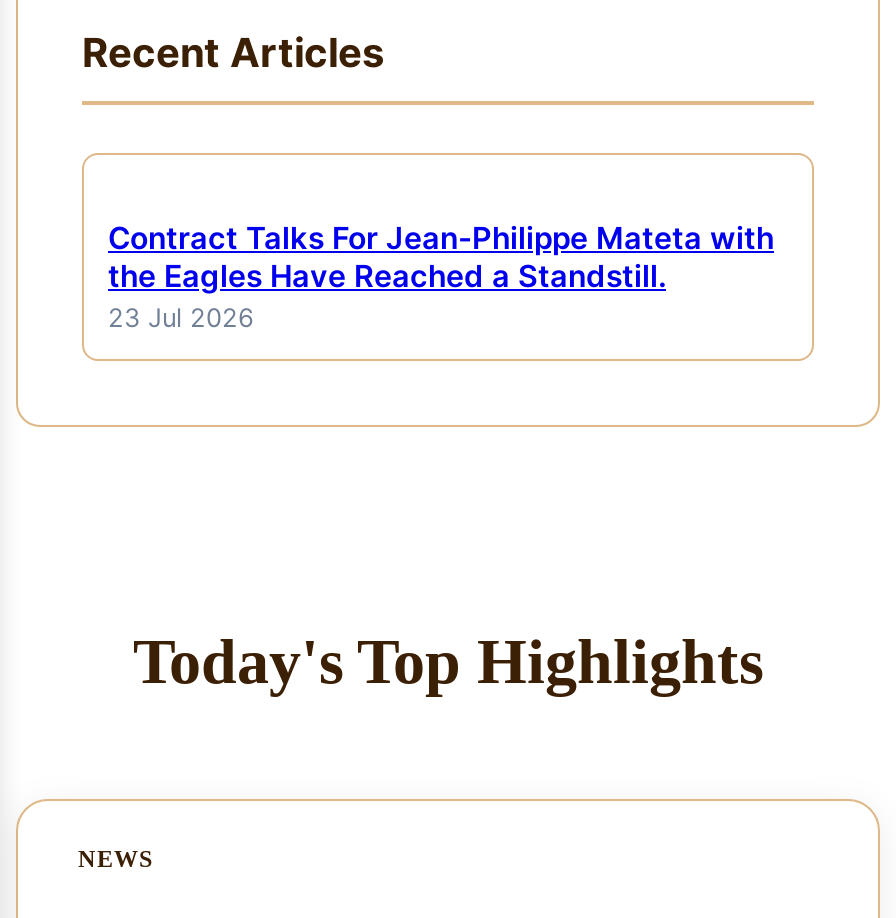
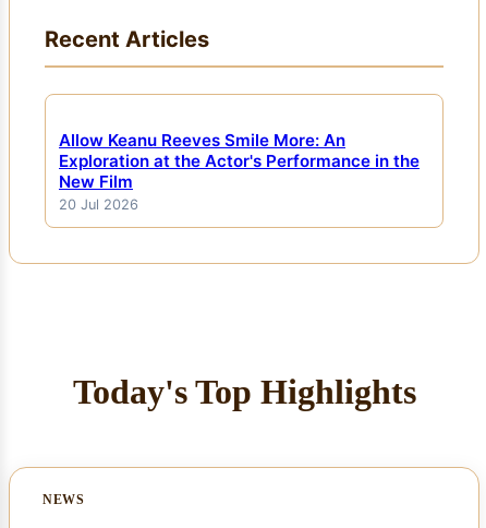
[108,219,774,333] Contract Talks For Jean-Philippe Mateta with | the Eagles Have Reached a Standstill. | 23 Jul 2026 -> [59,130,420,213] Allow Keanu Reeves Smile More: An | Exploration at the Actor's Performance in the | New Film | 20 Jul 2026

